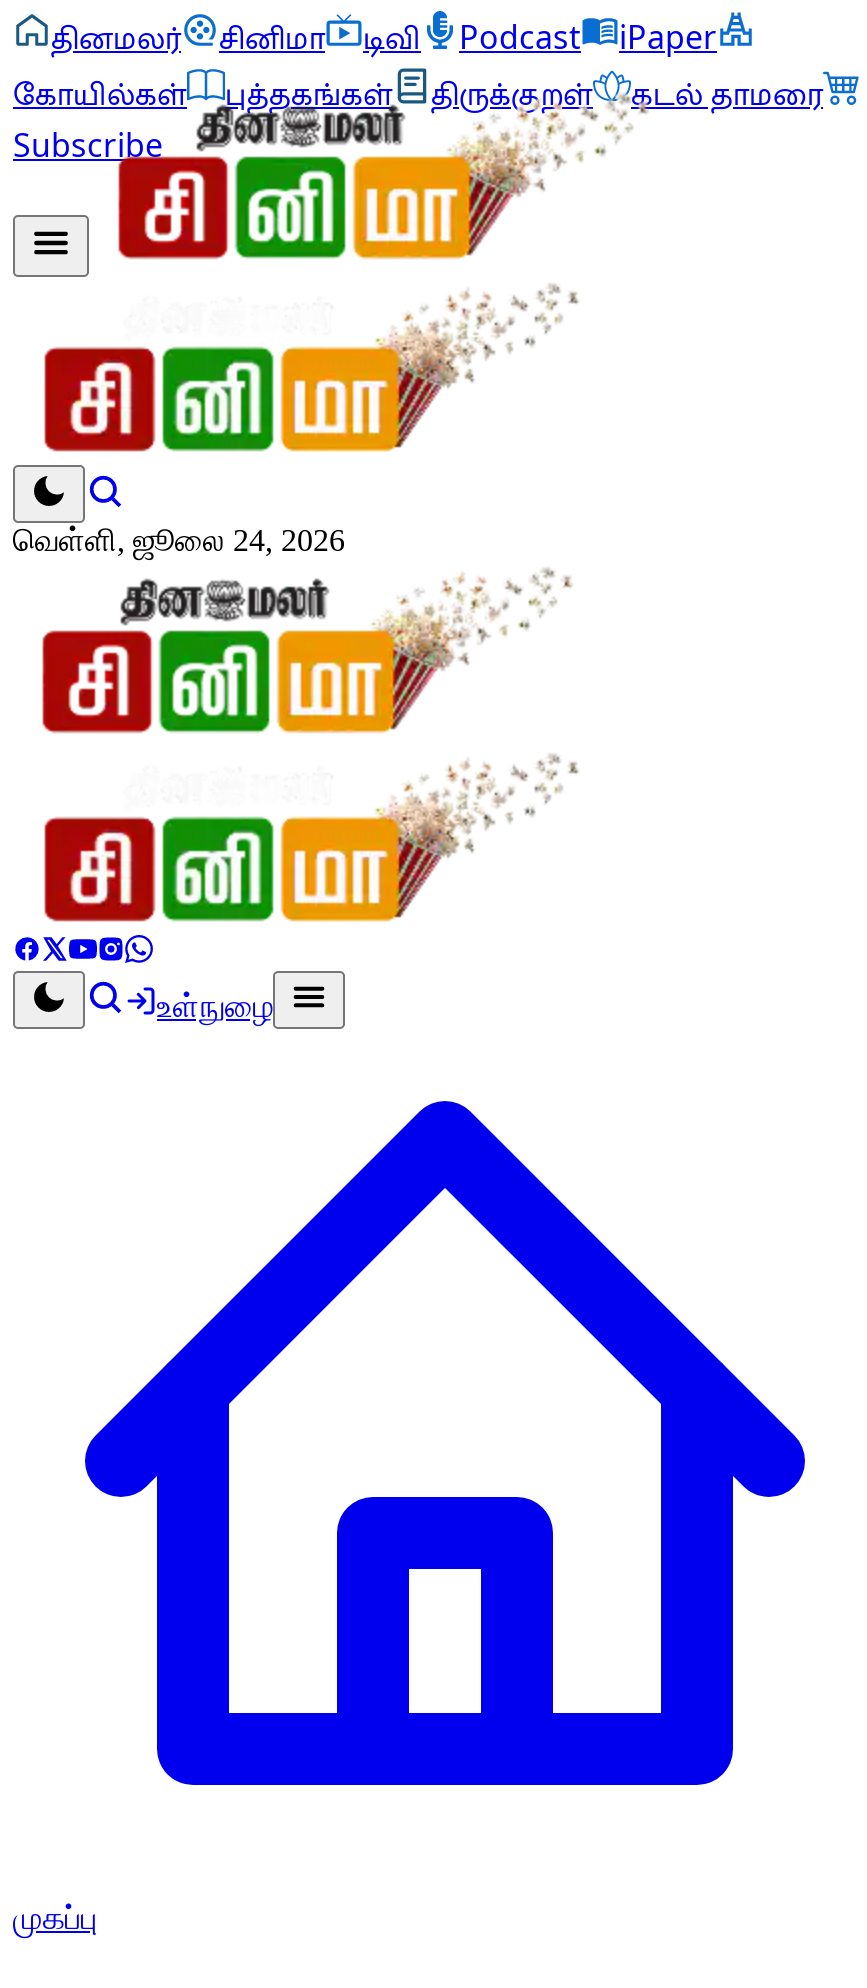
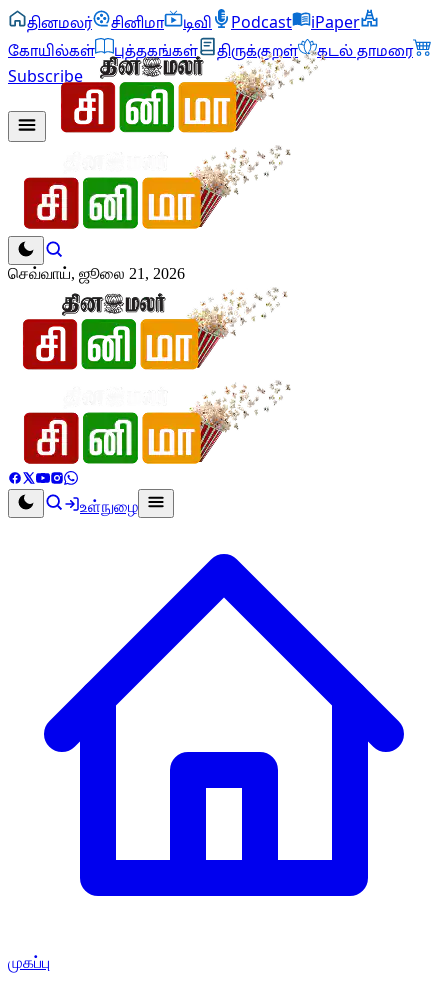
[13,523,345,557] வெள்ளி, ஜூலை 24, 2026 -> [8,265,185,282] செவ்வாய், ஜூலை 21, 2026

